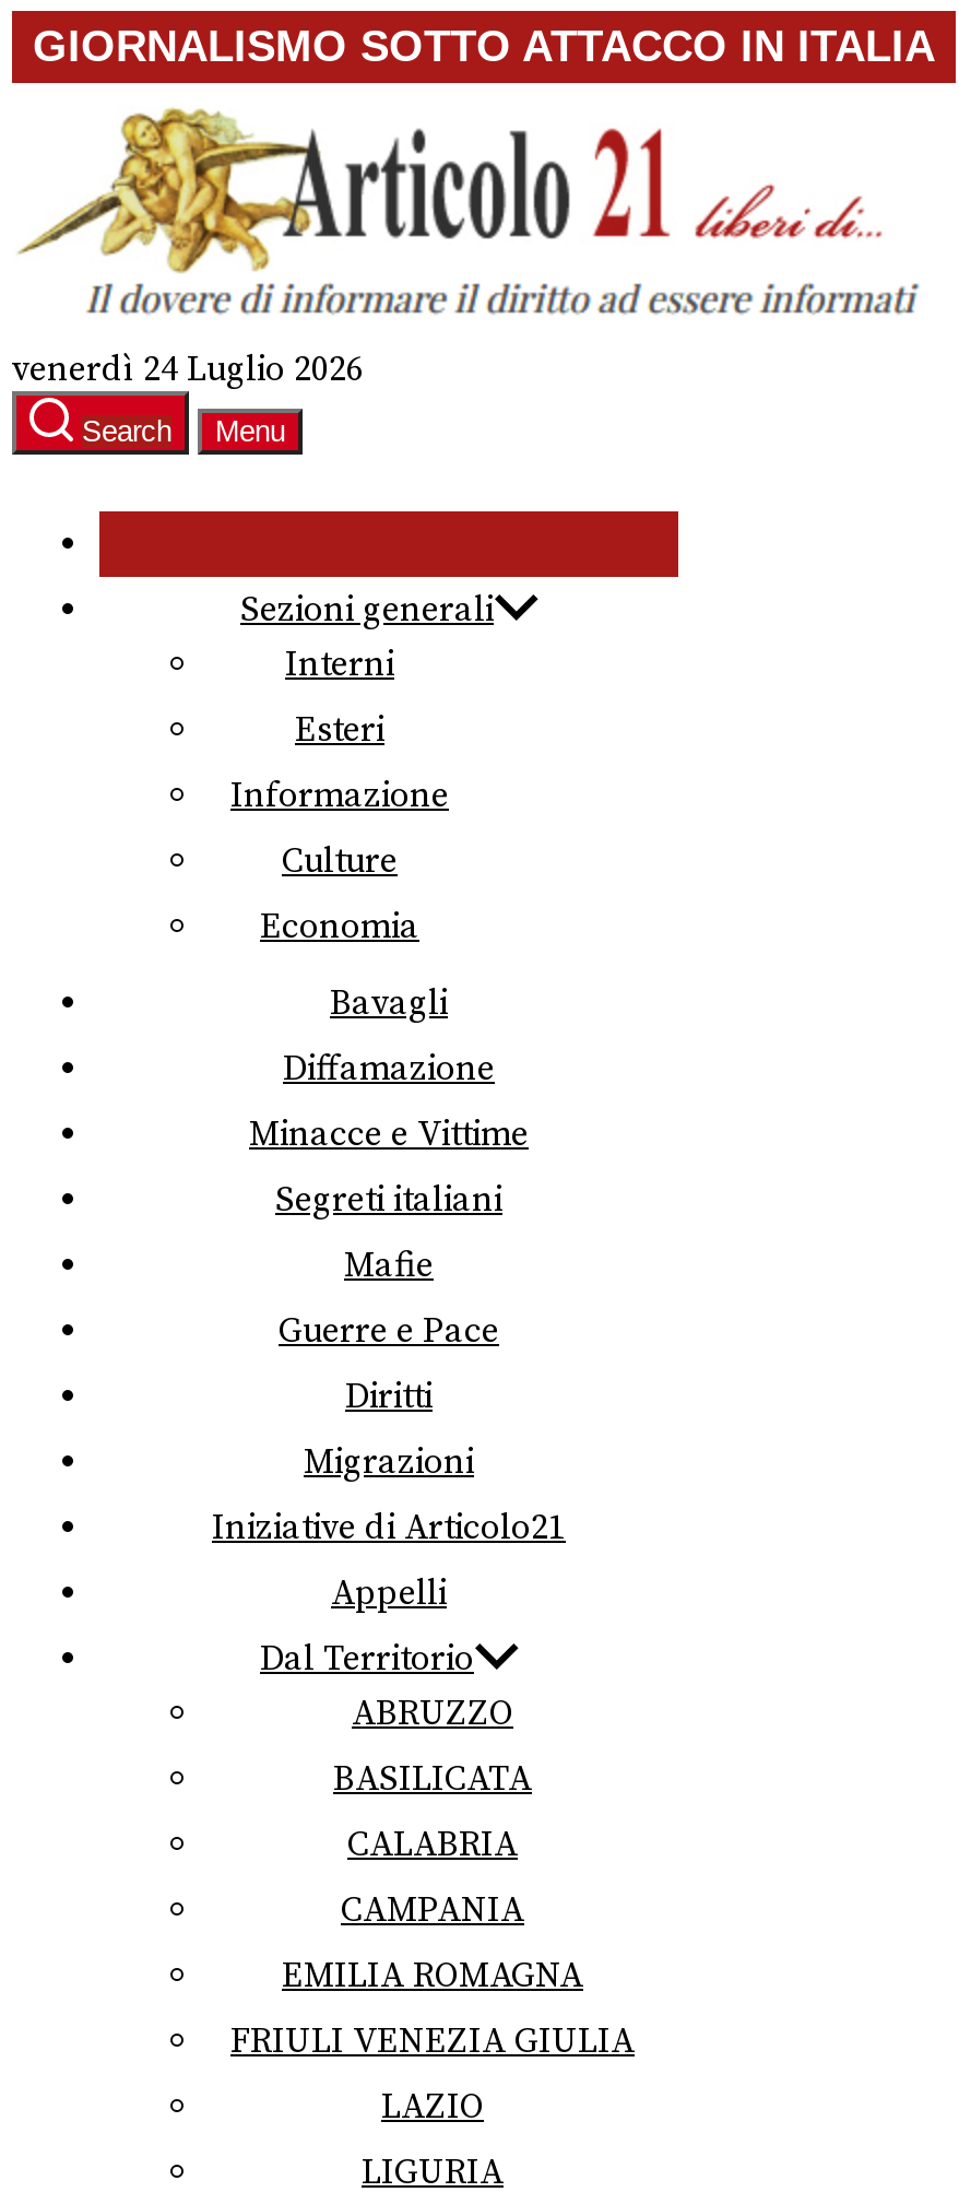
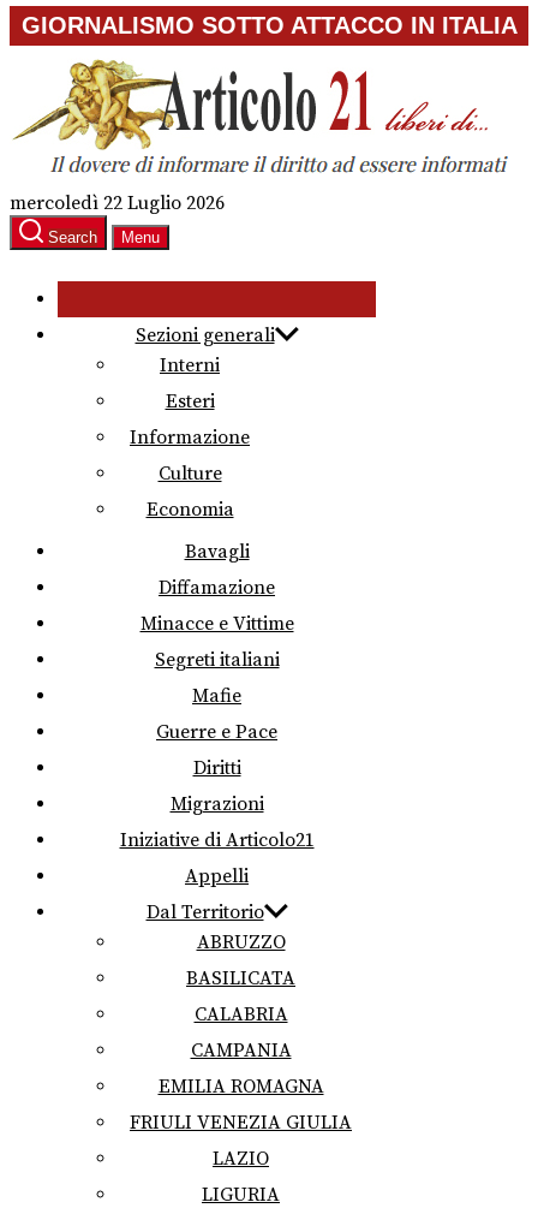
[12,347,364,391] venerdì 24 Luglio 2026 -> [10,191,225,215] mercoledì 22 Luglio 2026

